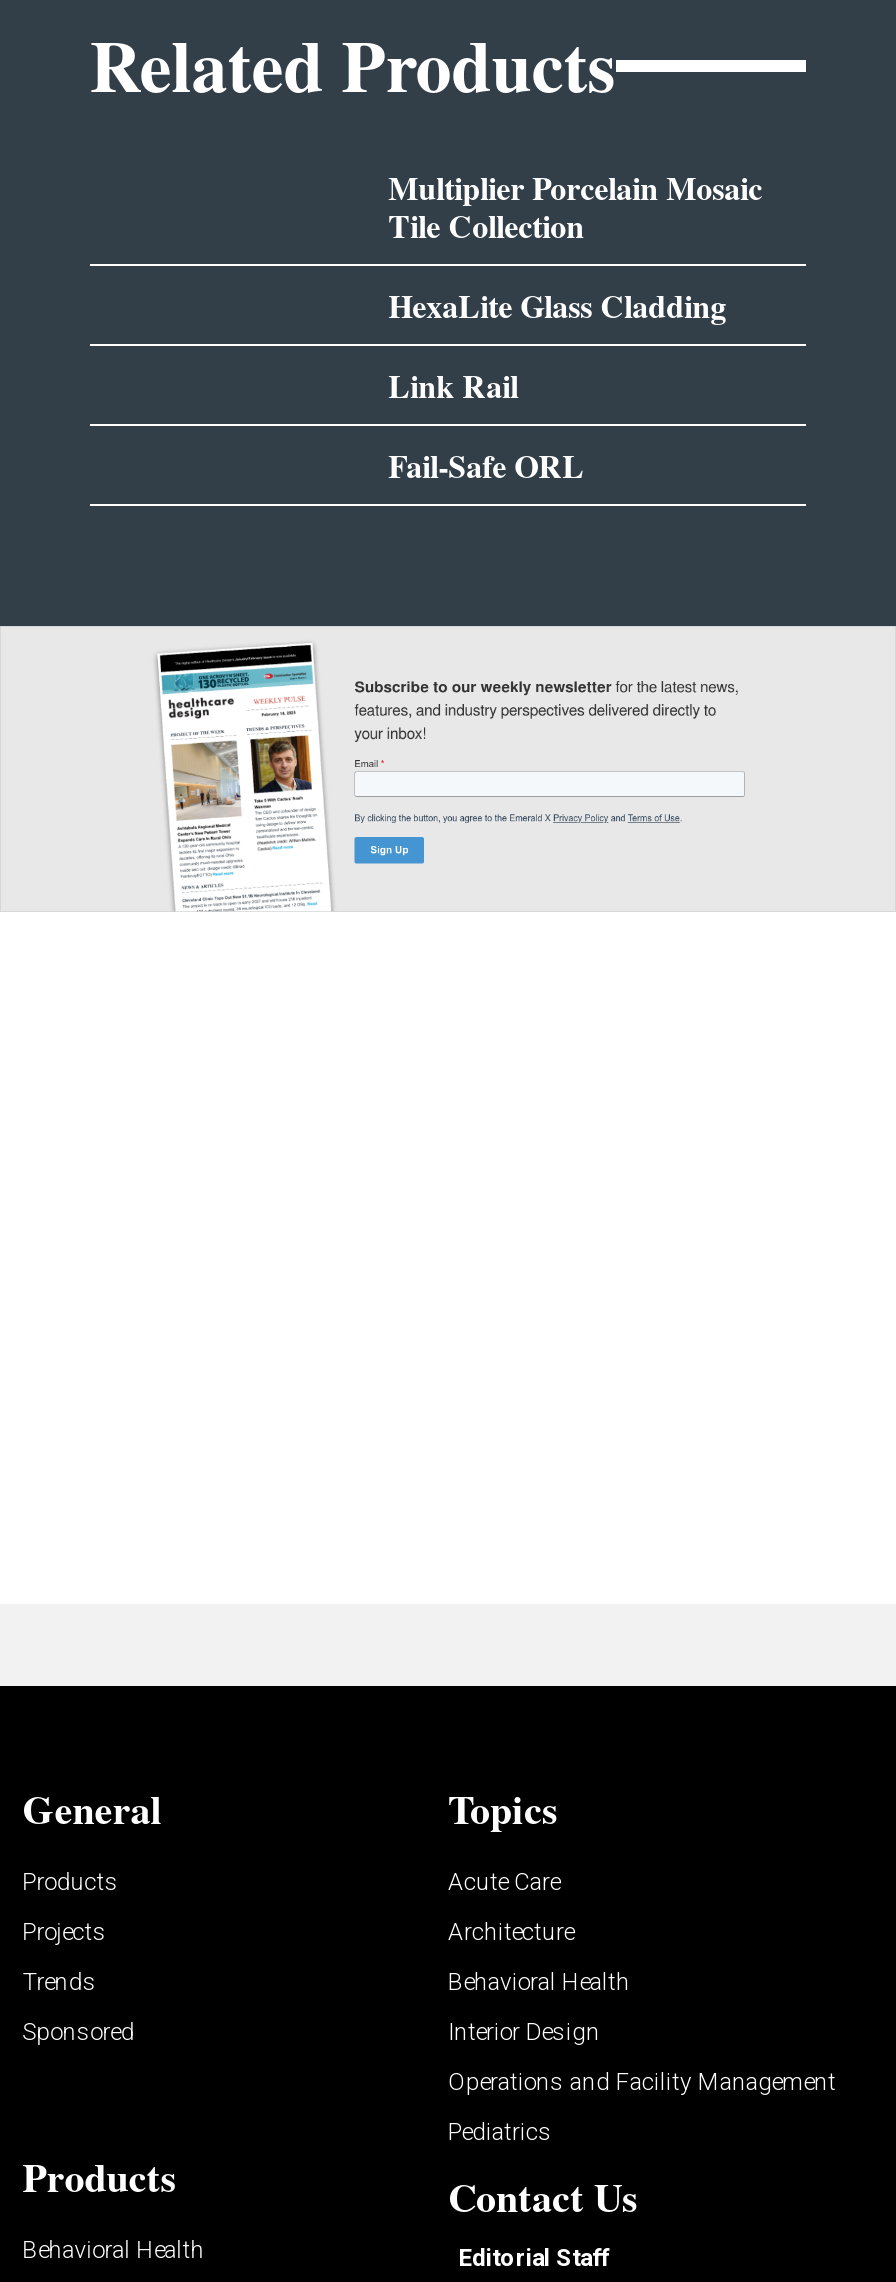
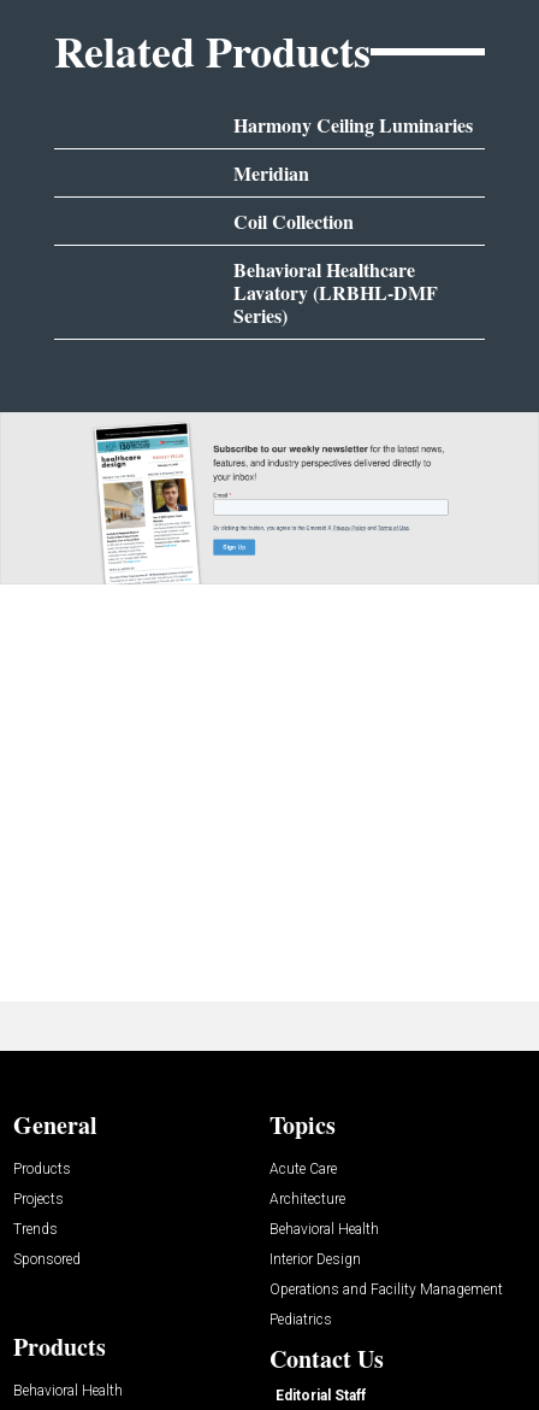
[388,164,762,248] Multiplier Porcelain Mosaic | Tile Collection -> [234,111,473,139] Harmony Ceiling Luminaries
[388,282,726,328] HexaLite Glass Cladding -> [234,159,309,187] Meridian
[388,362,518,408] Link Rail -> [234,208,354,235] Coil Collection
[388,442,584,488] Fail-Safe ORL -> [234,256,438,329] Behavioral Healthcare | Lavatory (LRBHL-DMF | Series)

